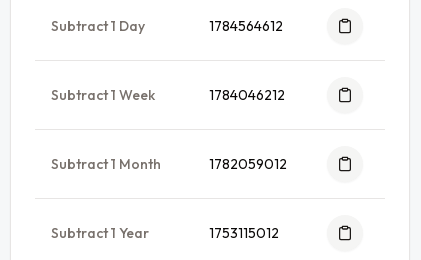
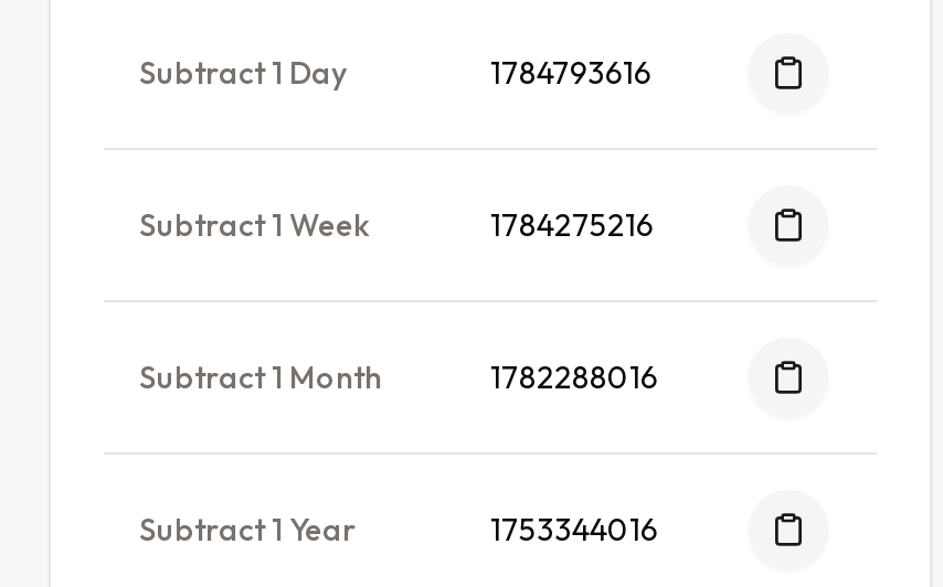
[209,17,283,35] 1784564612 -> [490,53,651,93] 1784793616
[209,86,285,104] 1784046212 -> [490,205,654,245] 1784275216
[209,155,287,173] 1782059012 -> [490,357,658,397] 1782288016
[209,224,279,242] 1753115012 -> [490,510,658,549] 1753344016

